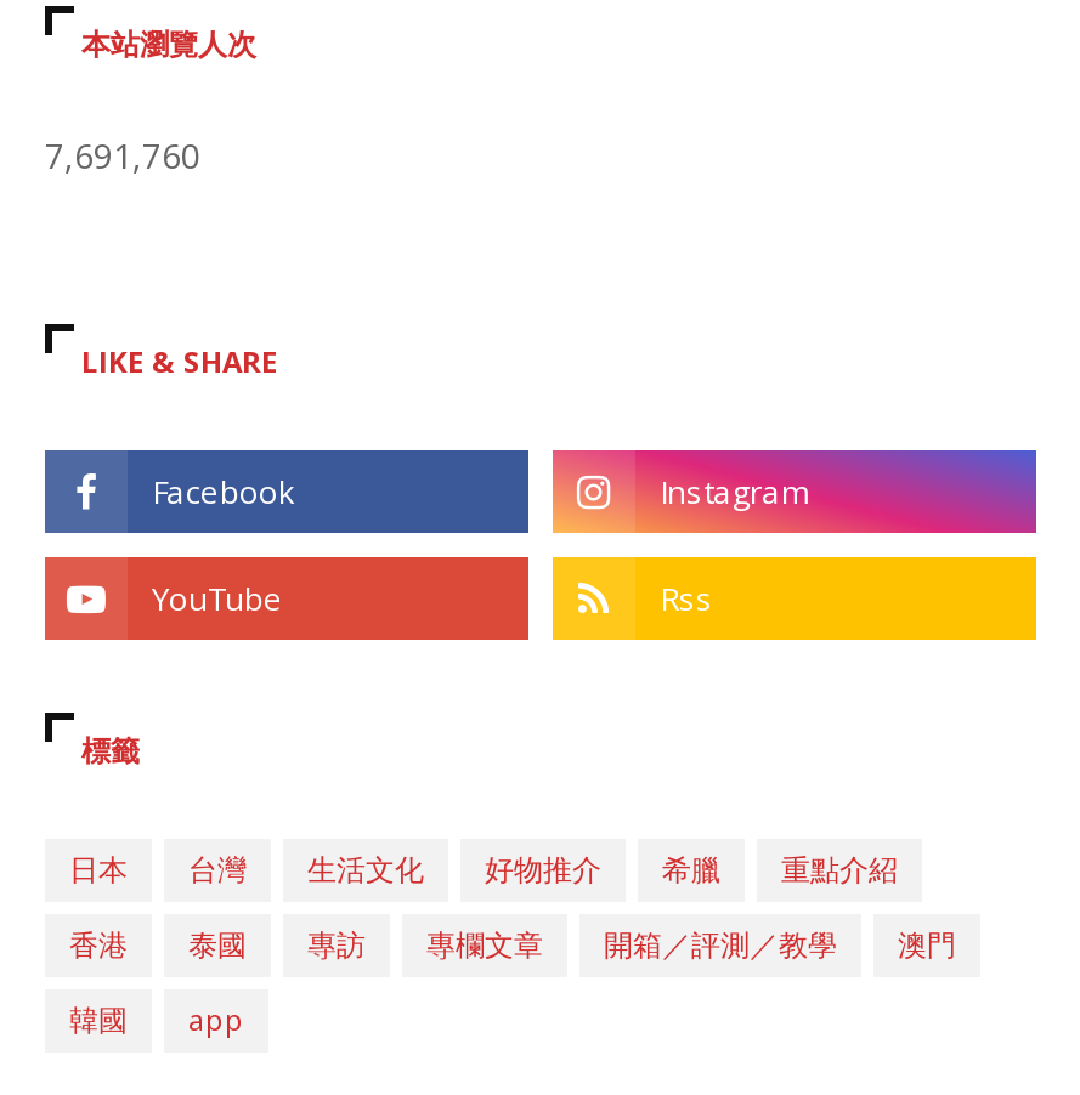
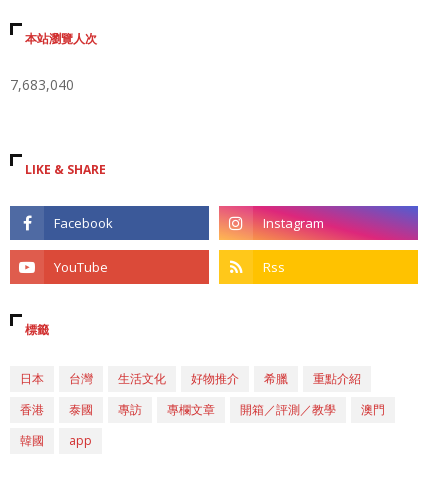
[45,132,200,178] 7,691,760 -> [10,75,74,94] 7,683,040

